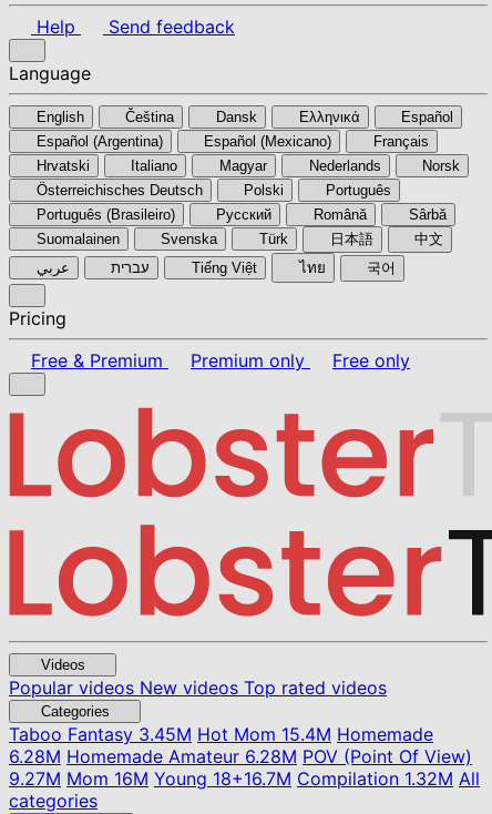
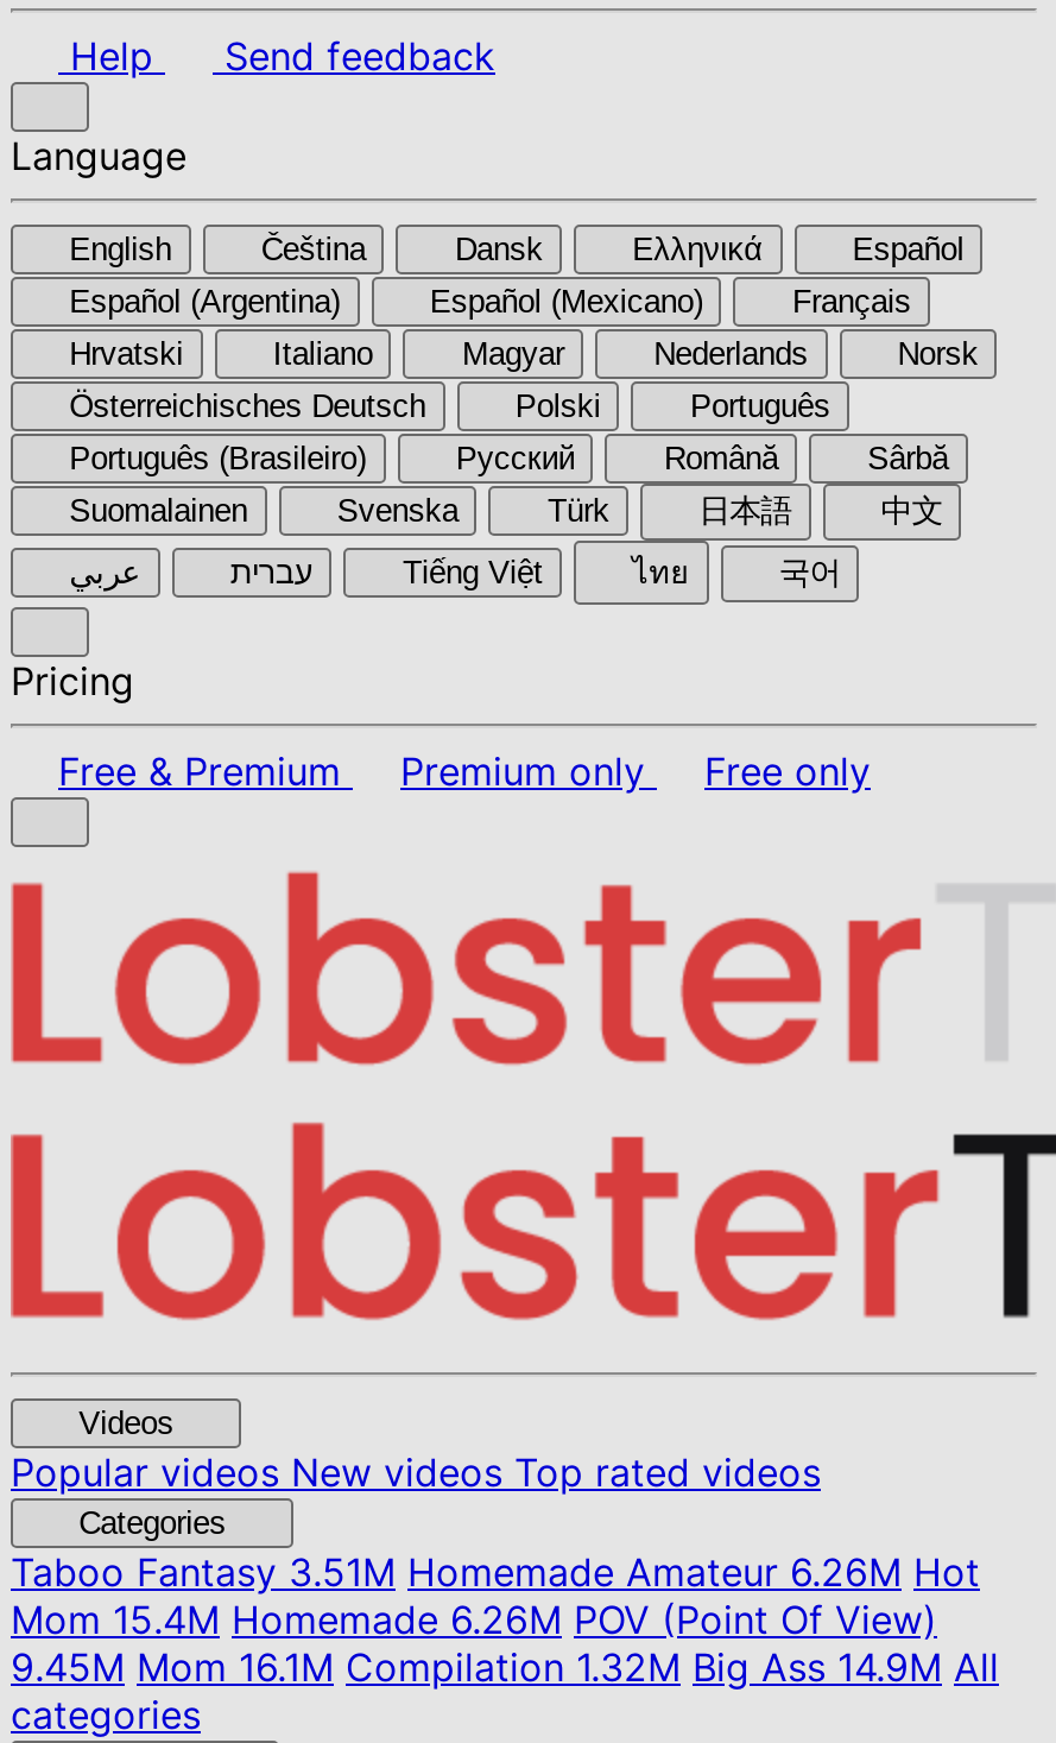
[9,723,433,745] Taboo Fantasy3.45M Hot Mom 15.4M Homemade -> [11,1548,980,1596] Taboo Fantasy3.51M Homemade Amateur 6.26M Hot
[9,745,472,767] 6.28M Homemade Amateur 6.28M POV (Point Of View) -> [11,1596,937,1643] Mom 15.4M Homemade 6.26M POV (Point Of View)
[9,767,480,790] 9.27M Mom 16M Young 18+16.7M Compilation 1.32M All -> [11,1643,999,1691] 9.45M Mom 16.1M Compilation 1.32M Big Ass 14.9M All

